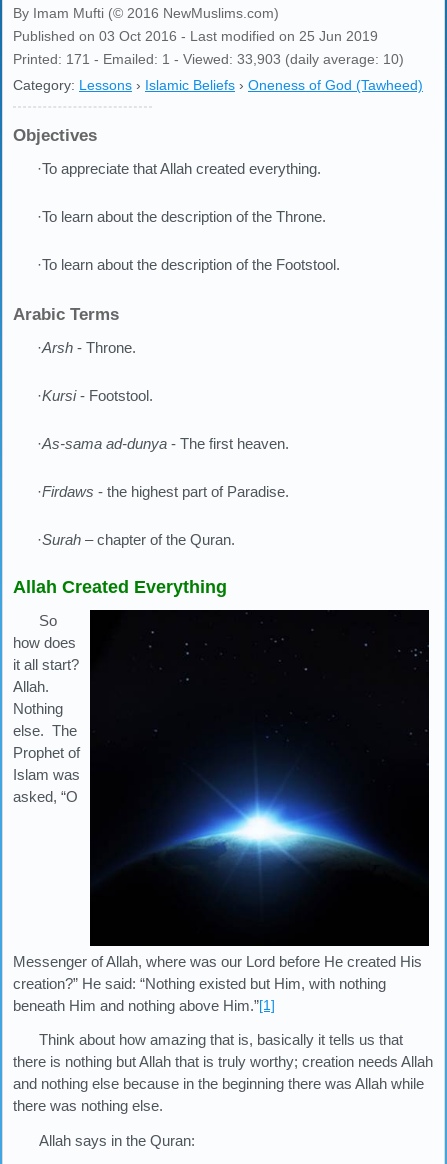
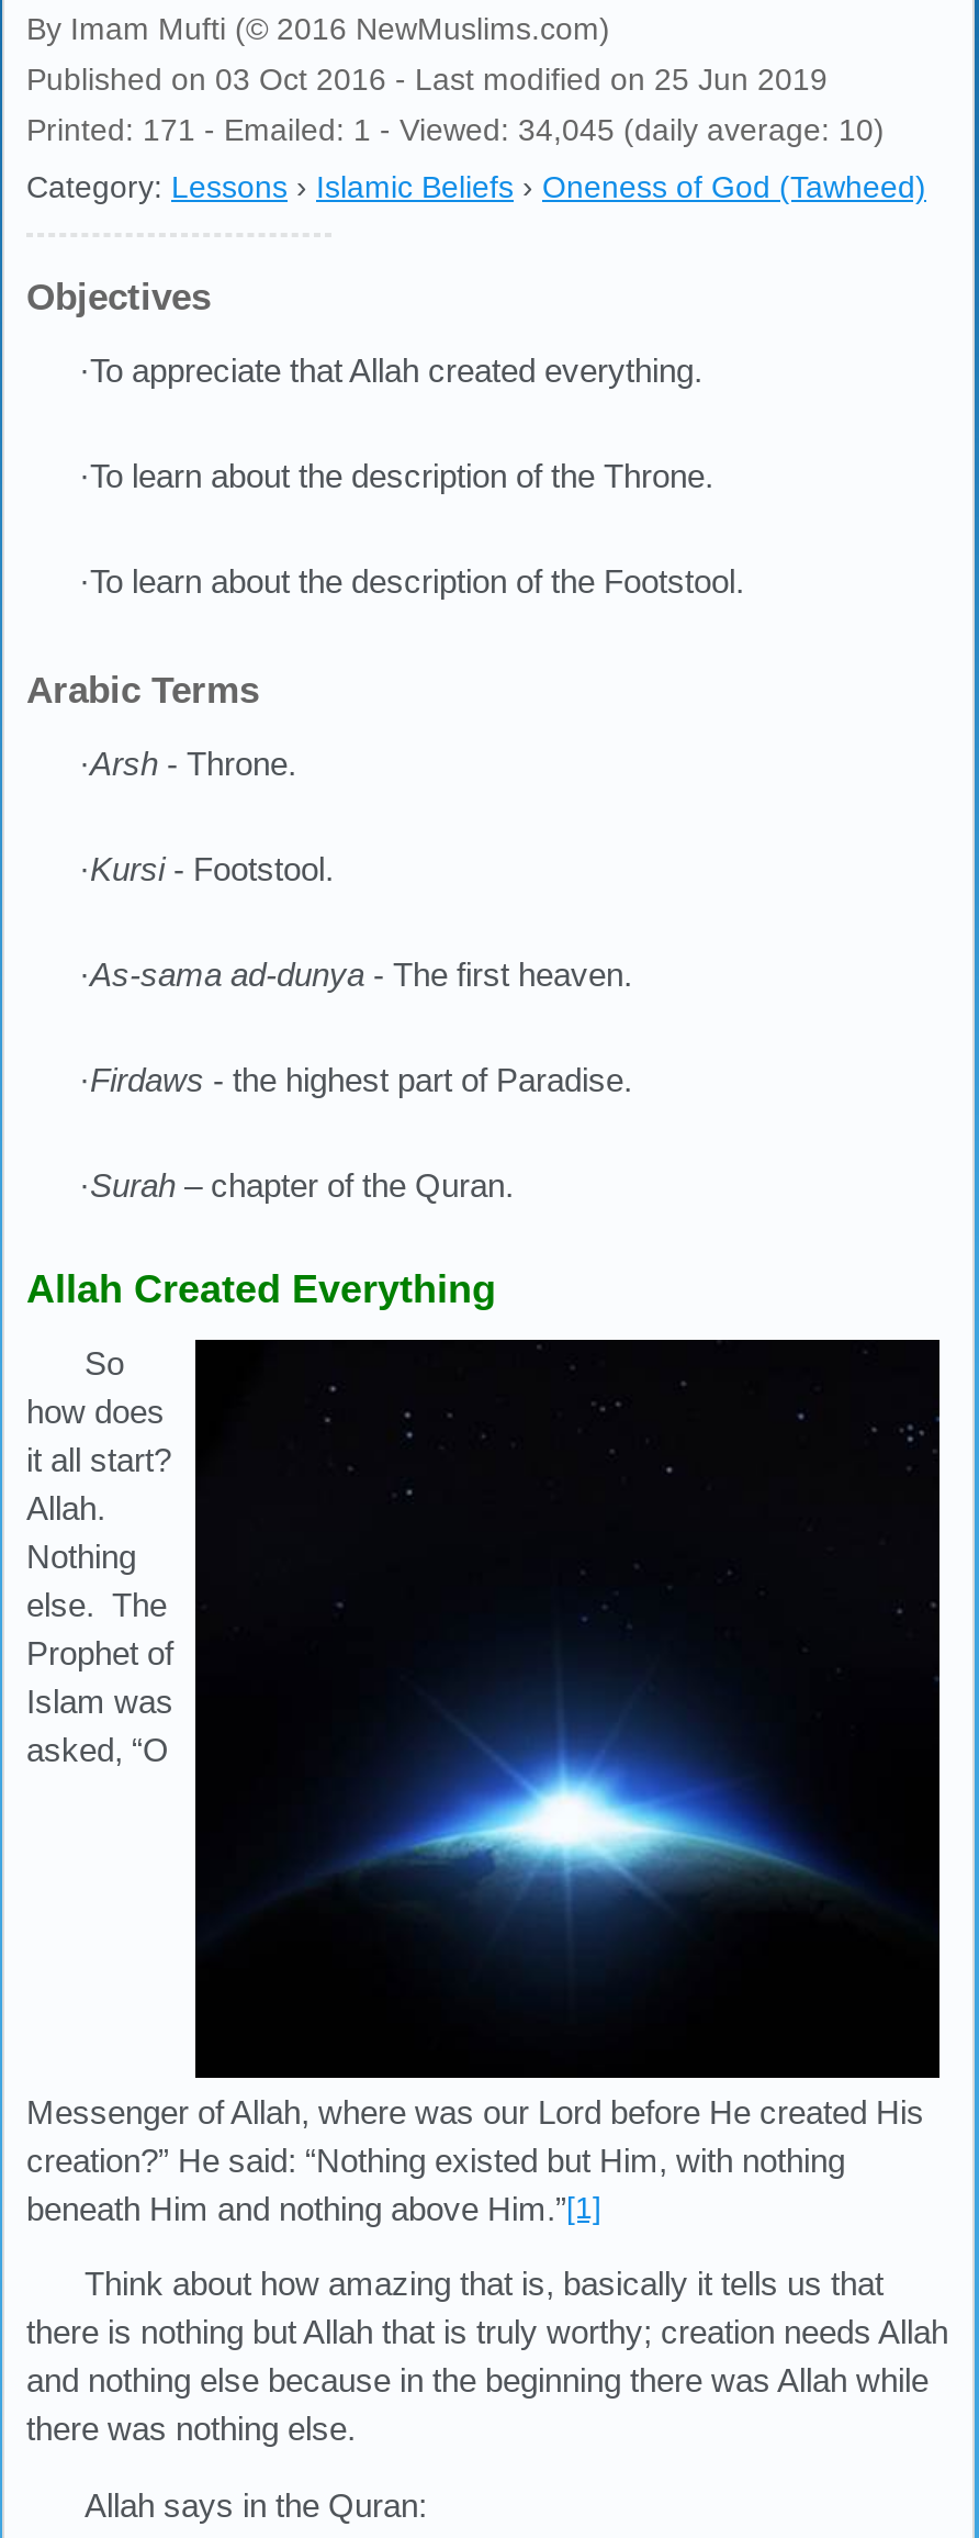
[13,51,404,67] Printed: 171 - Emailed: 1 - Viewed: 33,903 (daily average: 10) -> [26,112,885,147] Printed: 171 - Emailed: 1 - Viewed: 34,045 (daily average: 10)

